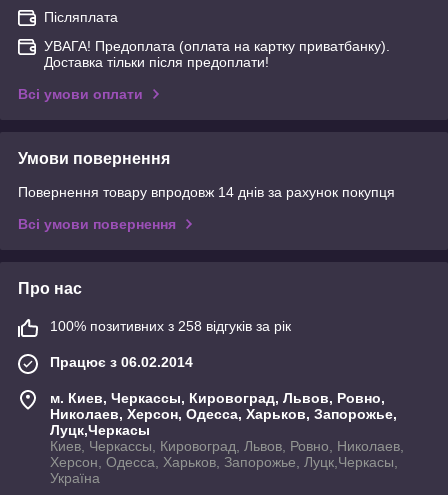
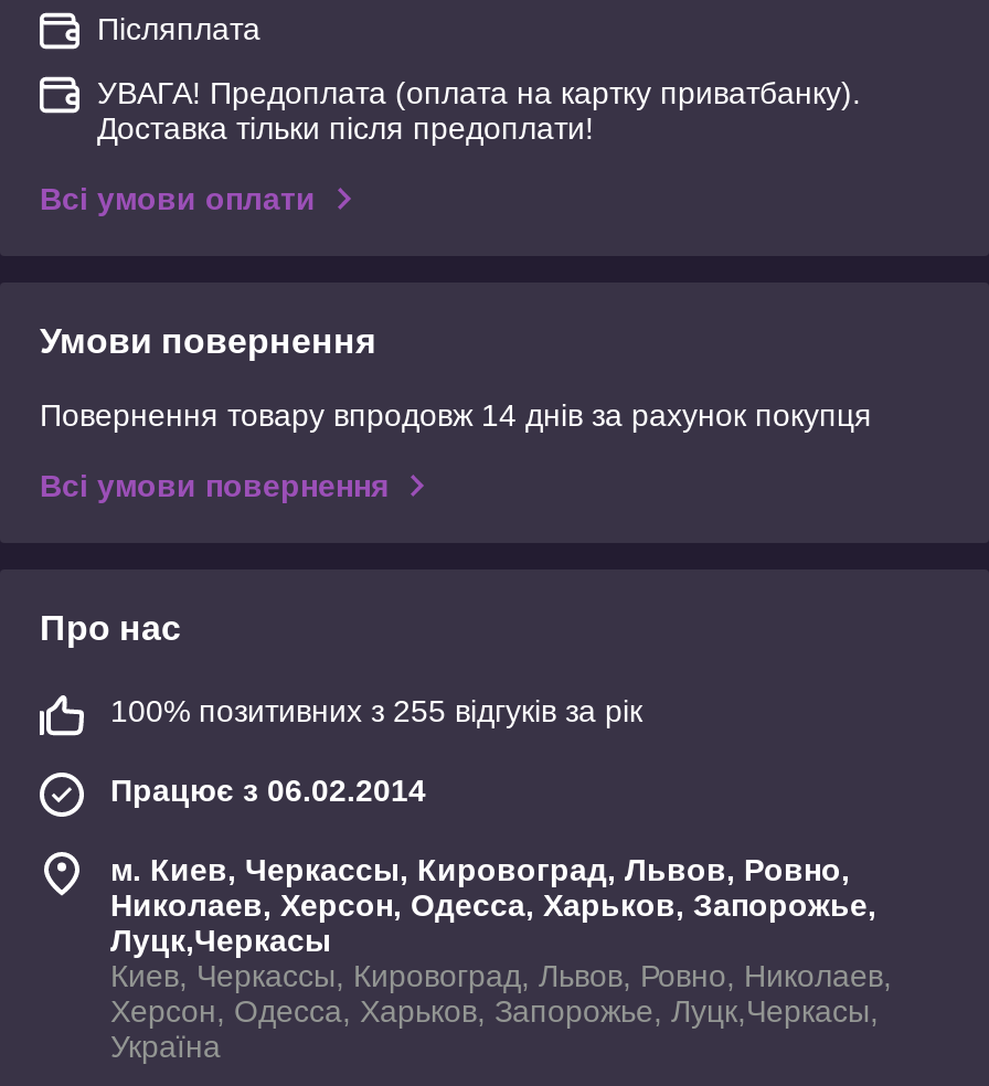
[50,318,291,334] 100% позитивних з 258 відгуків за рік -> [110,694,642,729] 100% позитивних з 255 відгуків за рік

